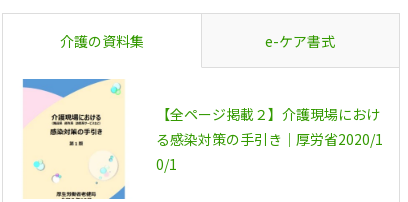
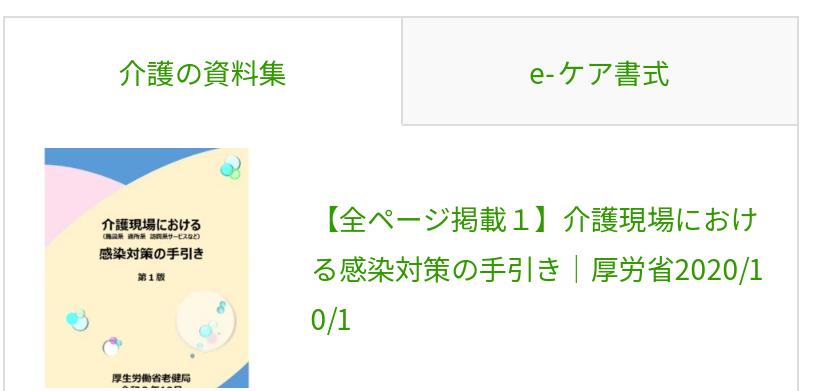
[156,104,380,124] 【全ページ掲載２】介護現場におけ -> [311,197,759,237] 【全ページ掲載１】介護現場におけ

